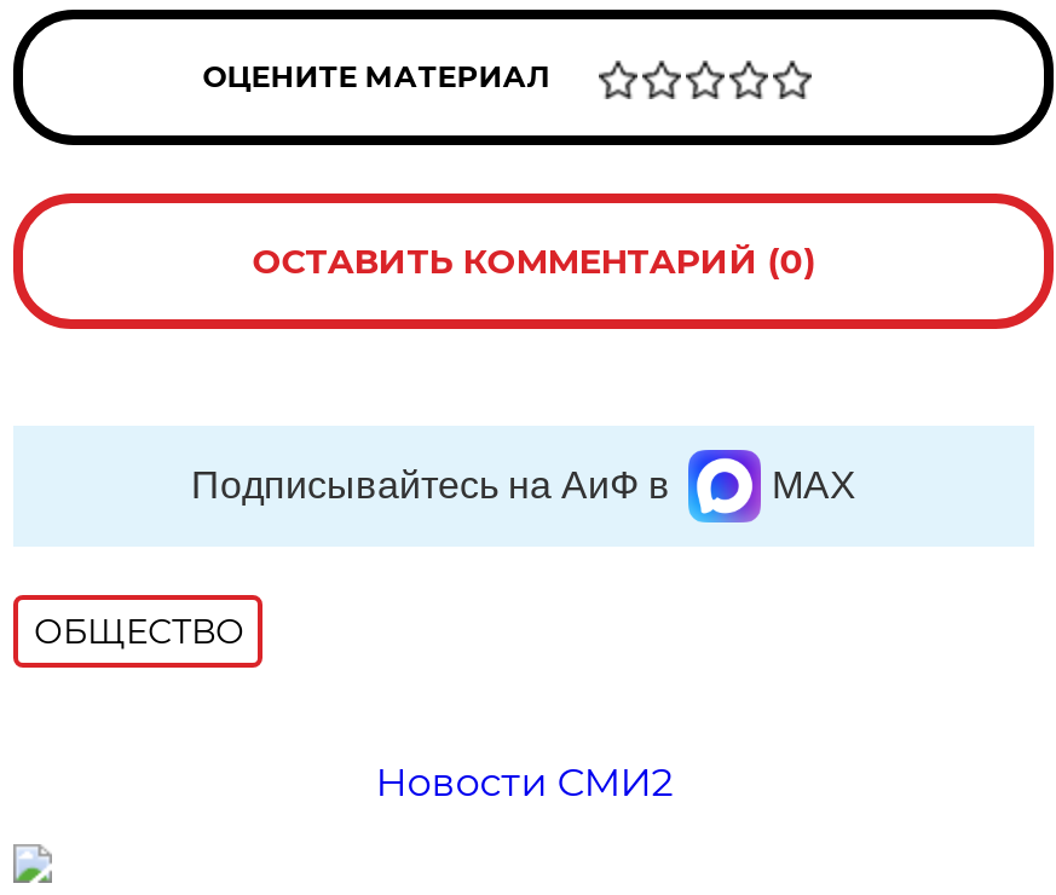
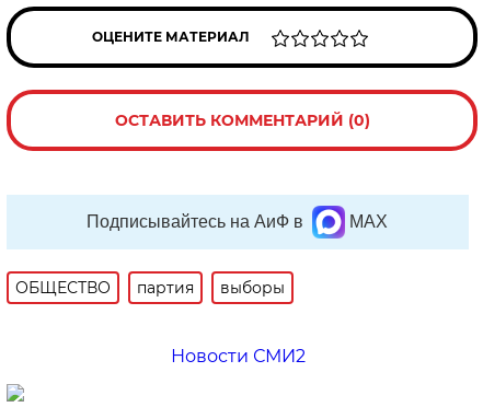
none -> [137,278,285,297] партия | выборы

